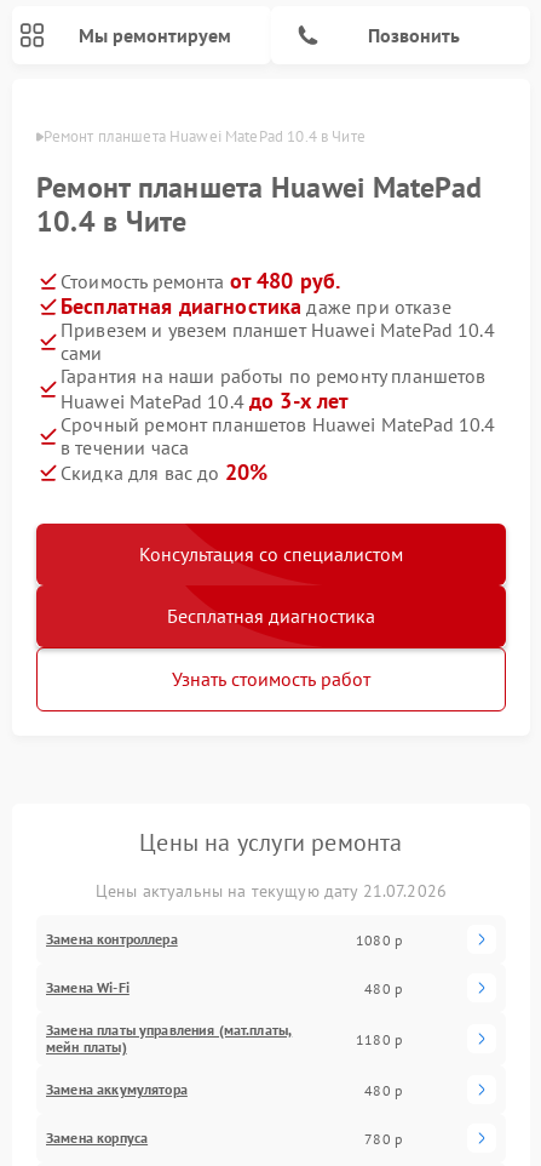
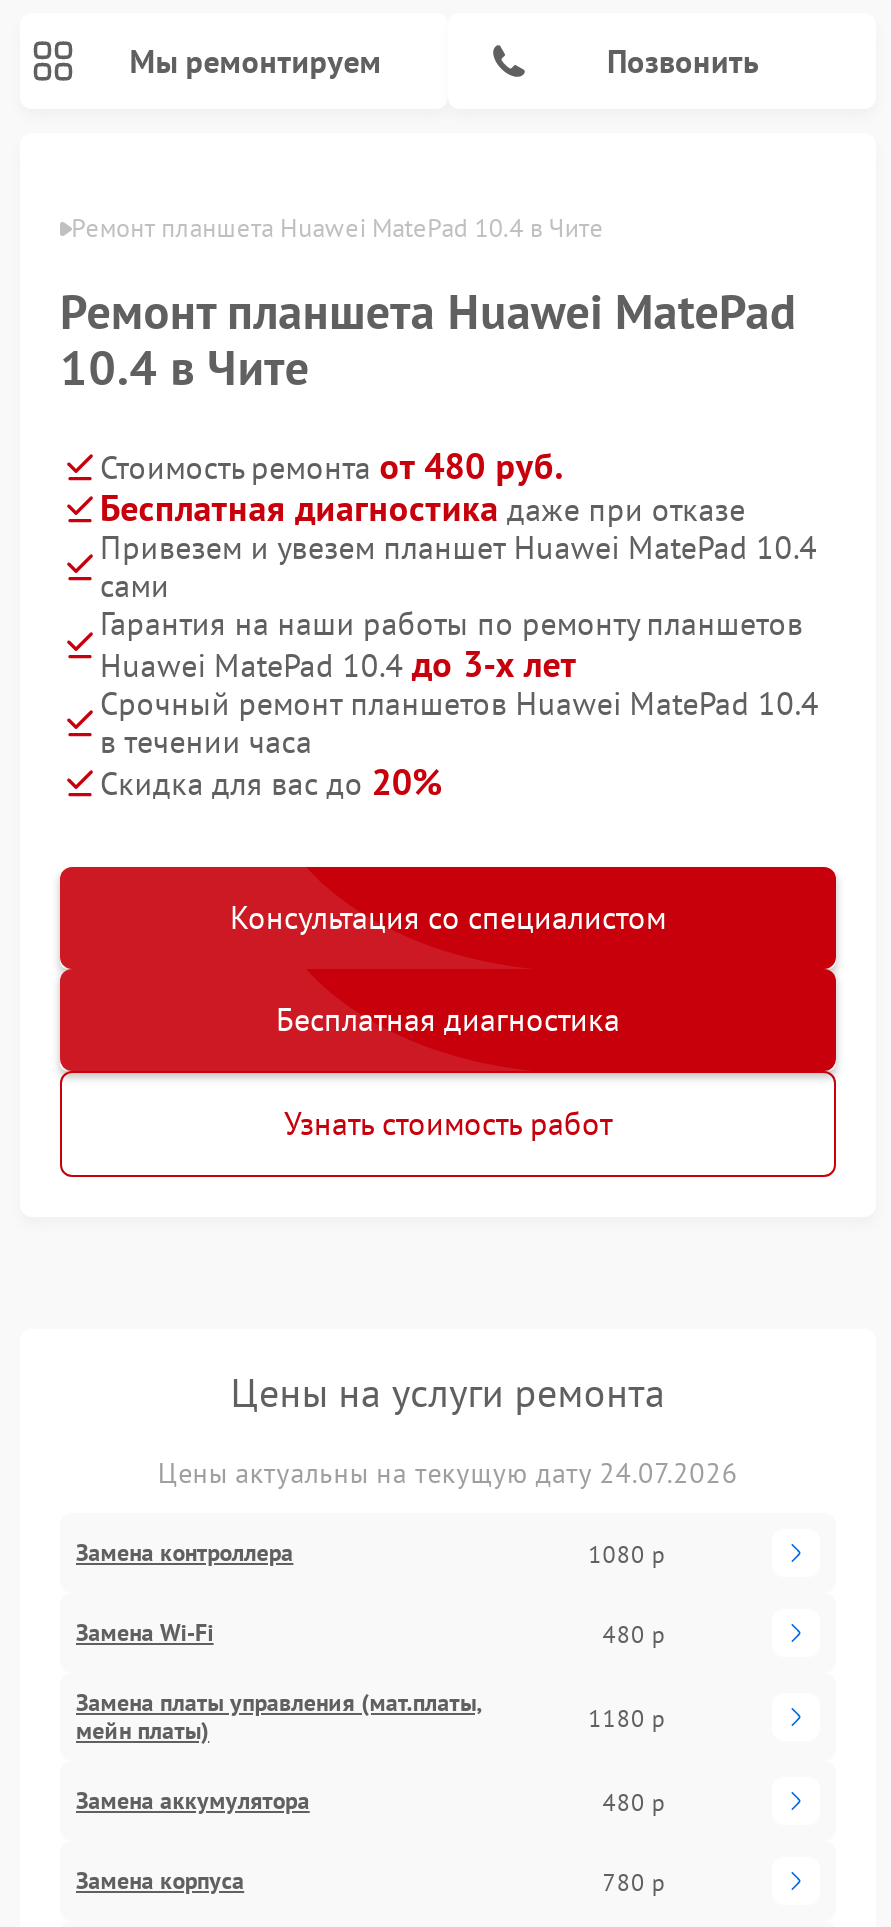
[95,880,447,902] Цены актуальны на текущую дату 21.07.2026 -> [158,1456,738,1492] Цены актуальны на текущую дату 24.07.2026

